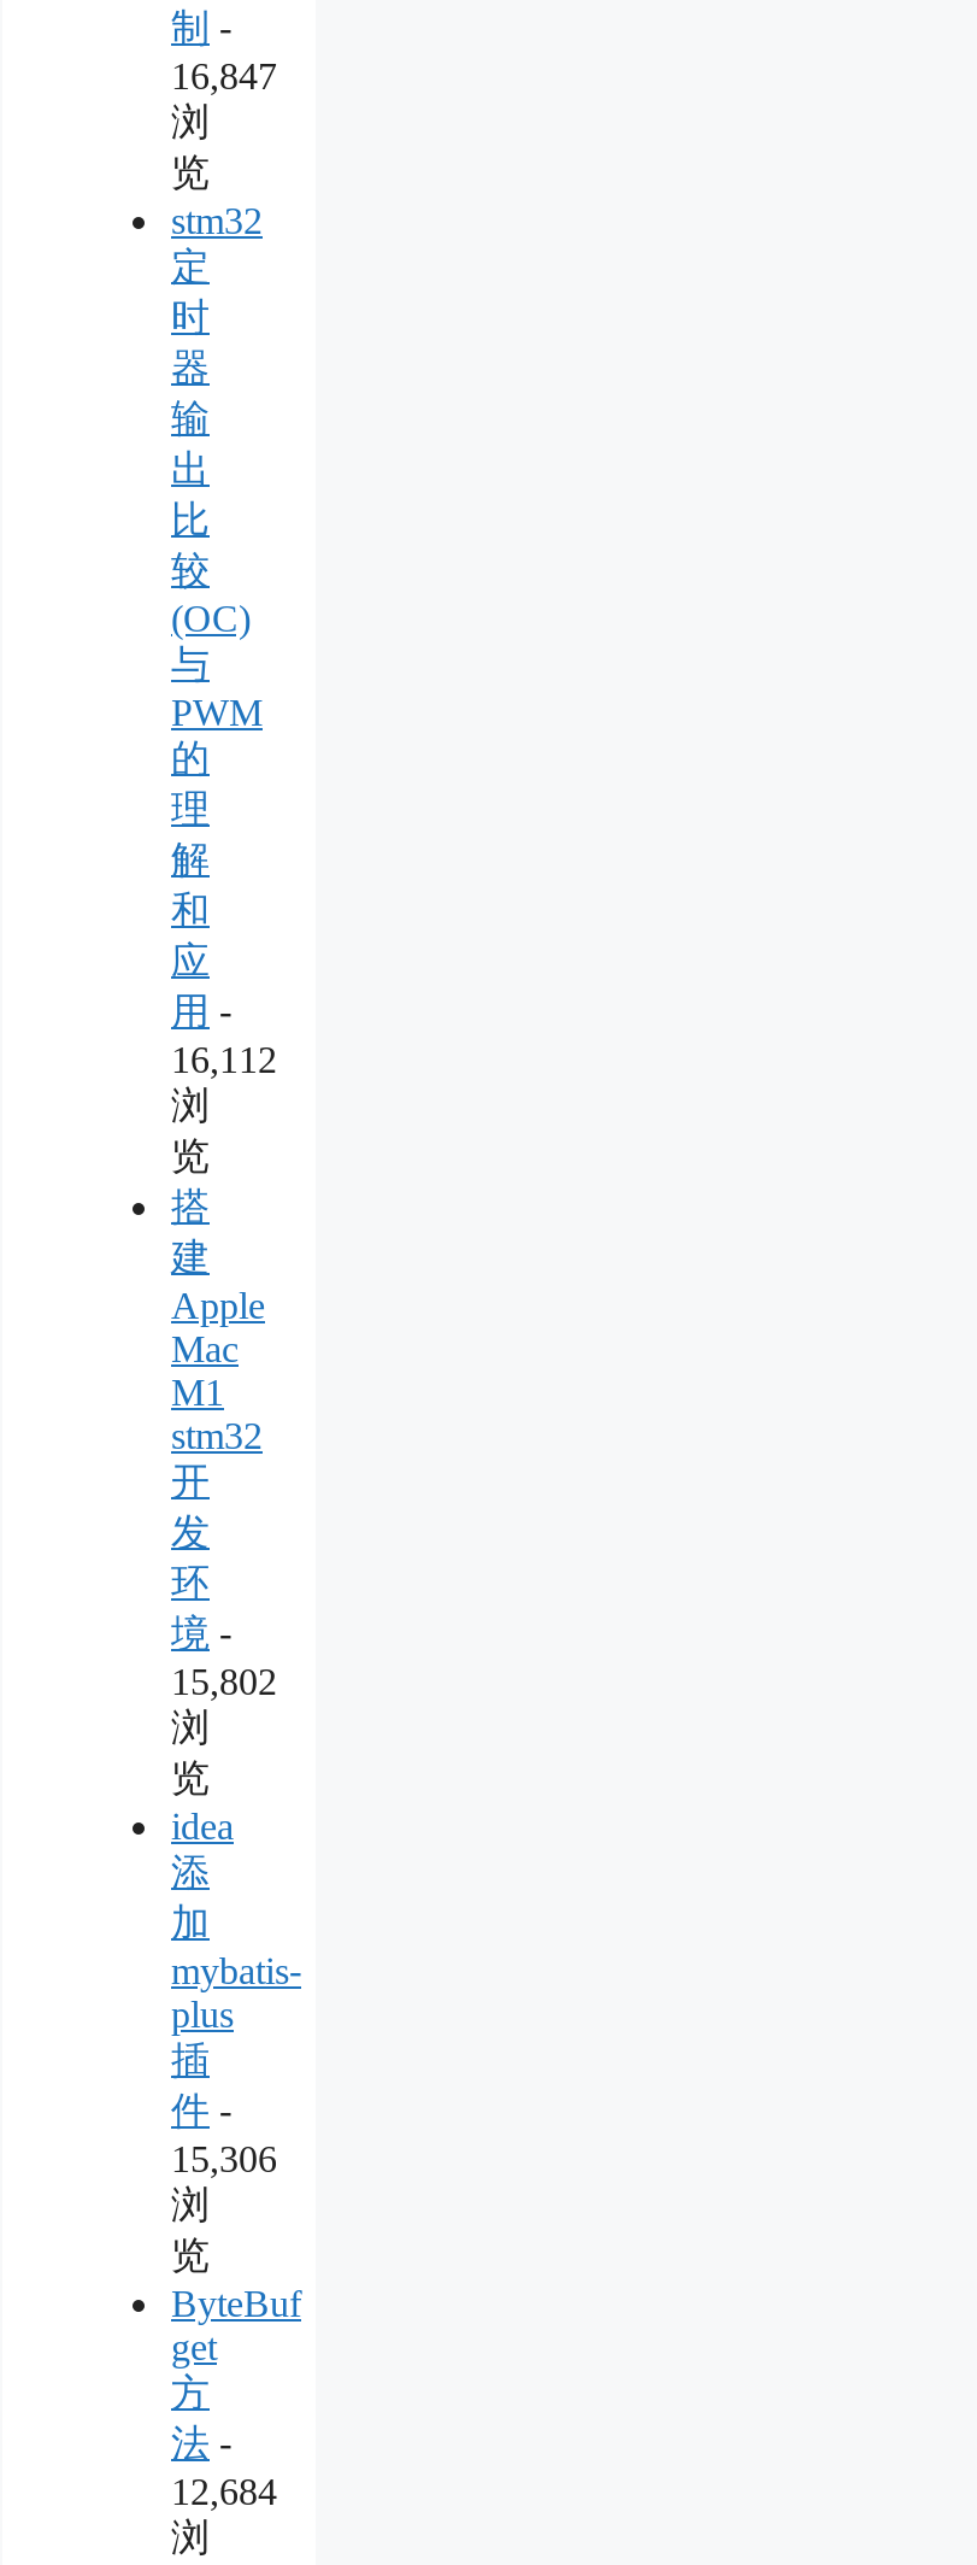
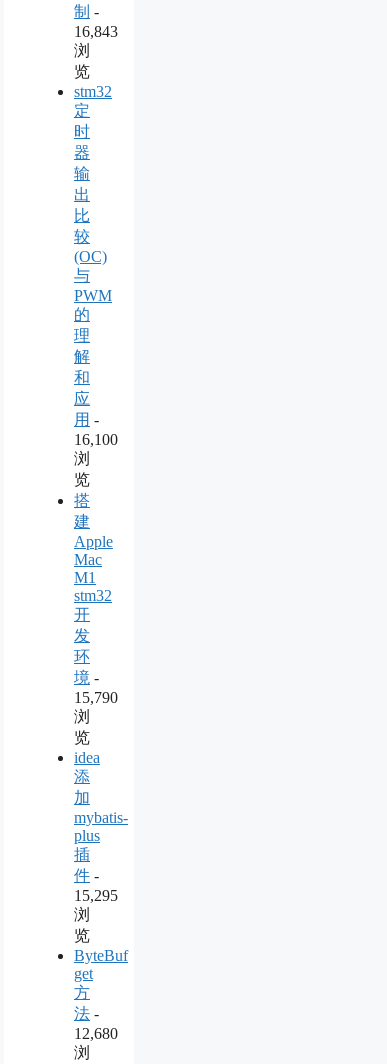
[171,56,277,97] 16,847 -> [74,23,118,40] 16,843
[171,1040,277,1081] 16,112 -> [74,431,118,448] 16,100
[171,1662,277,1703] 15,802 -> [74,689,118,706] 15,790
[171,2139,277,2180] 15,306 -> [74,887,118,904] 15,295
[171,2472,277,2513] 12,684 -> [74,1025,118,1042] 12,680

